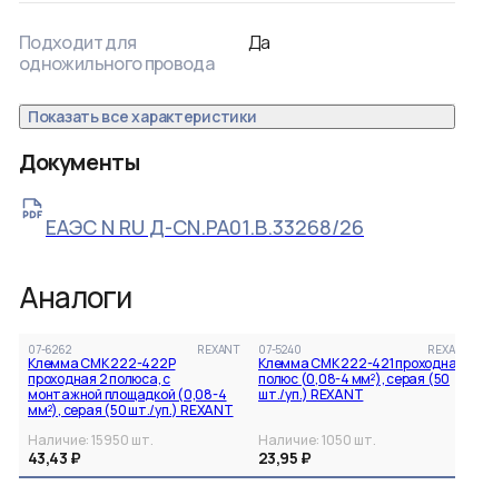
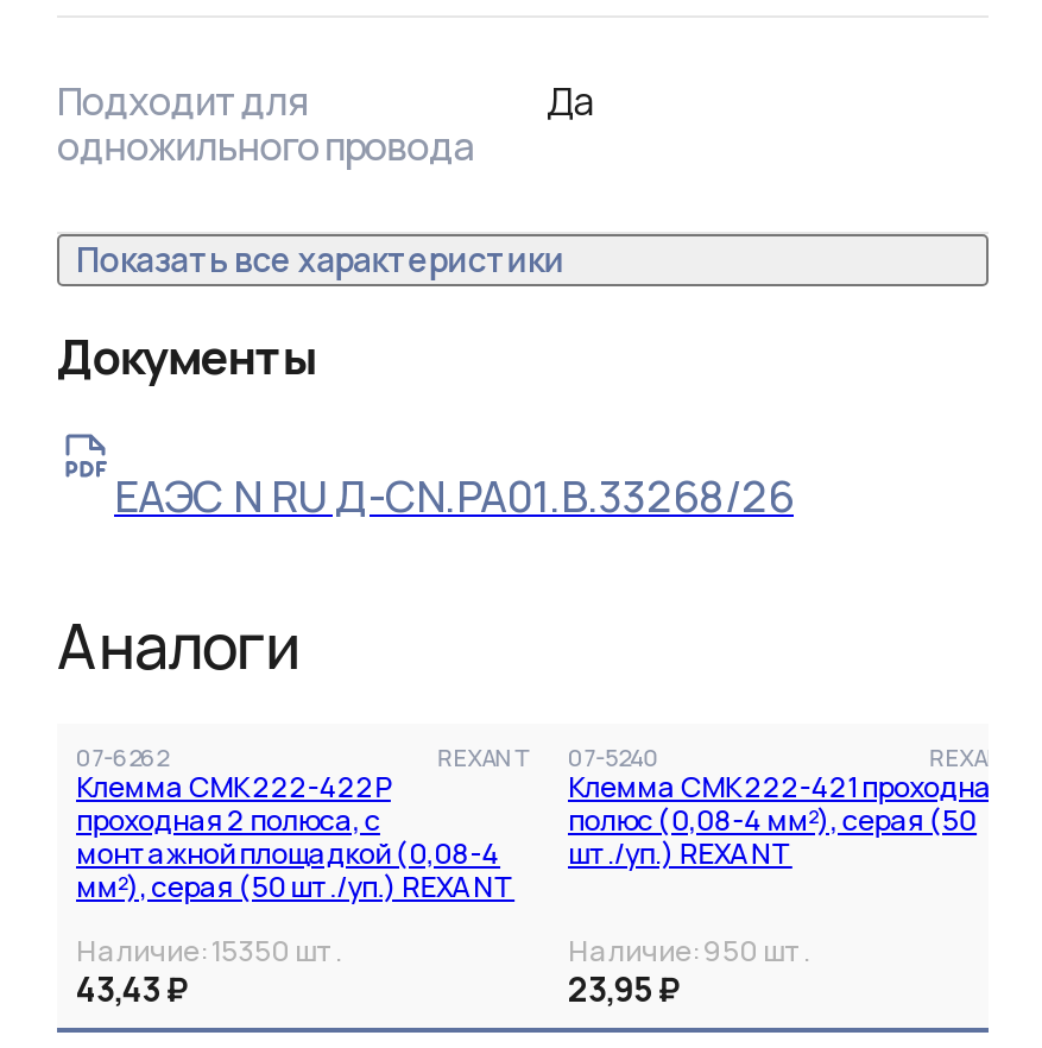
[28,431,154,450] Наличие: 15950 шт. -> [76,931,342,971] Наличие: 15350 шт.
[258,431,376,450] Наличие: 1050 шт. -> [568,931,810,971] Наличие: 950 шт.

